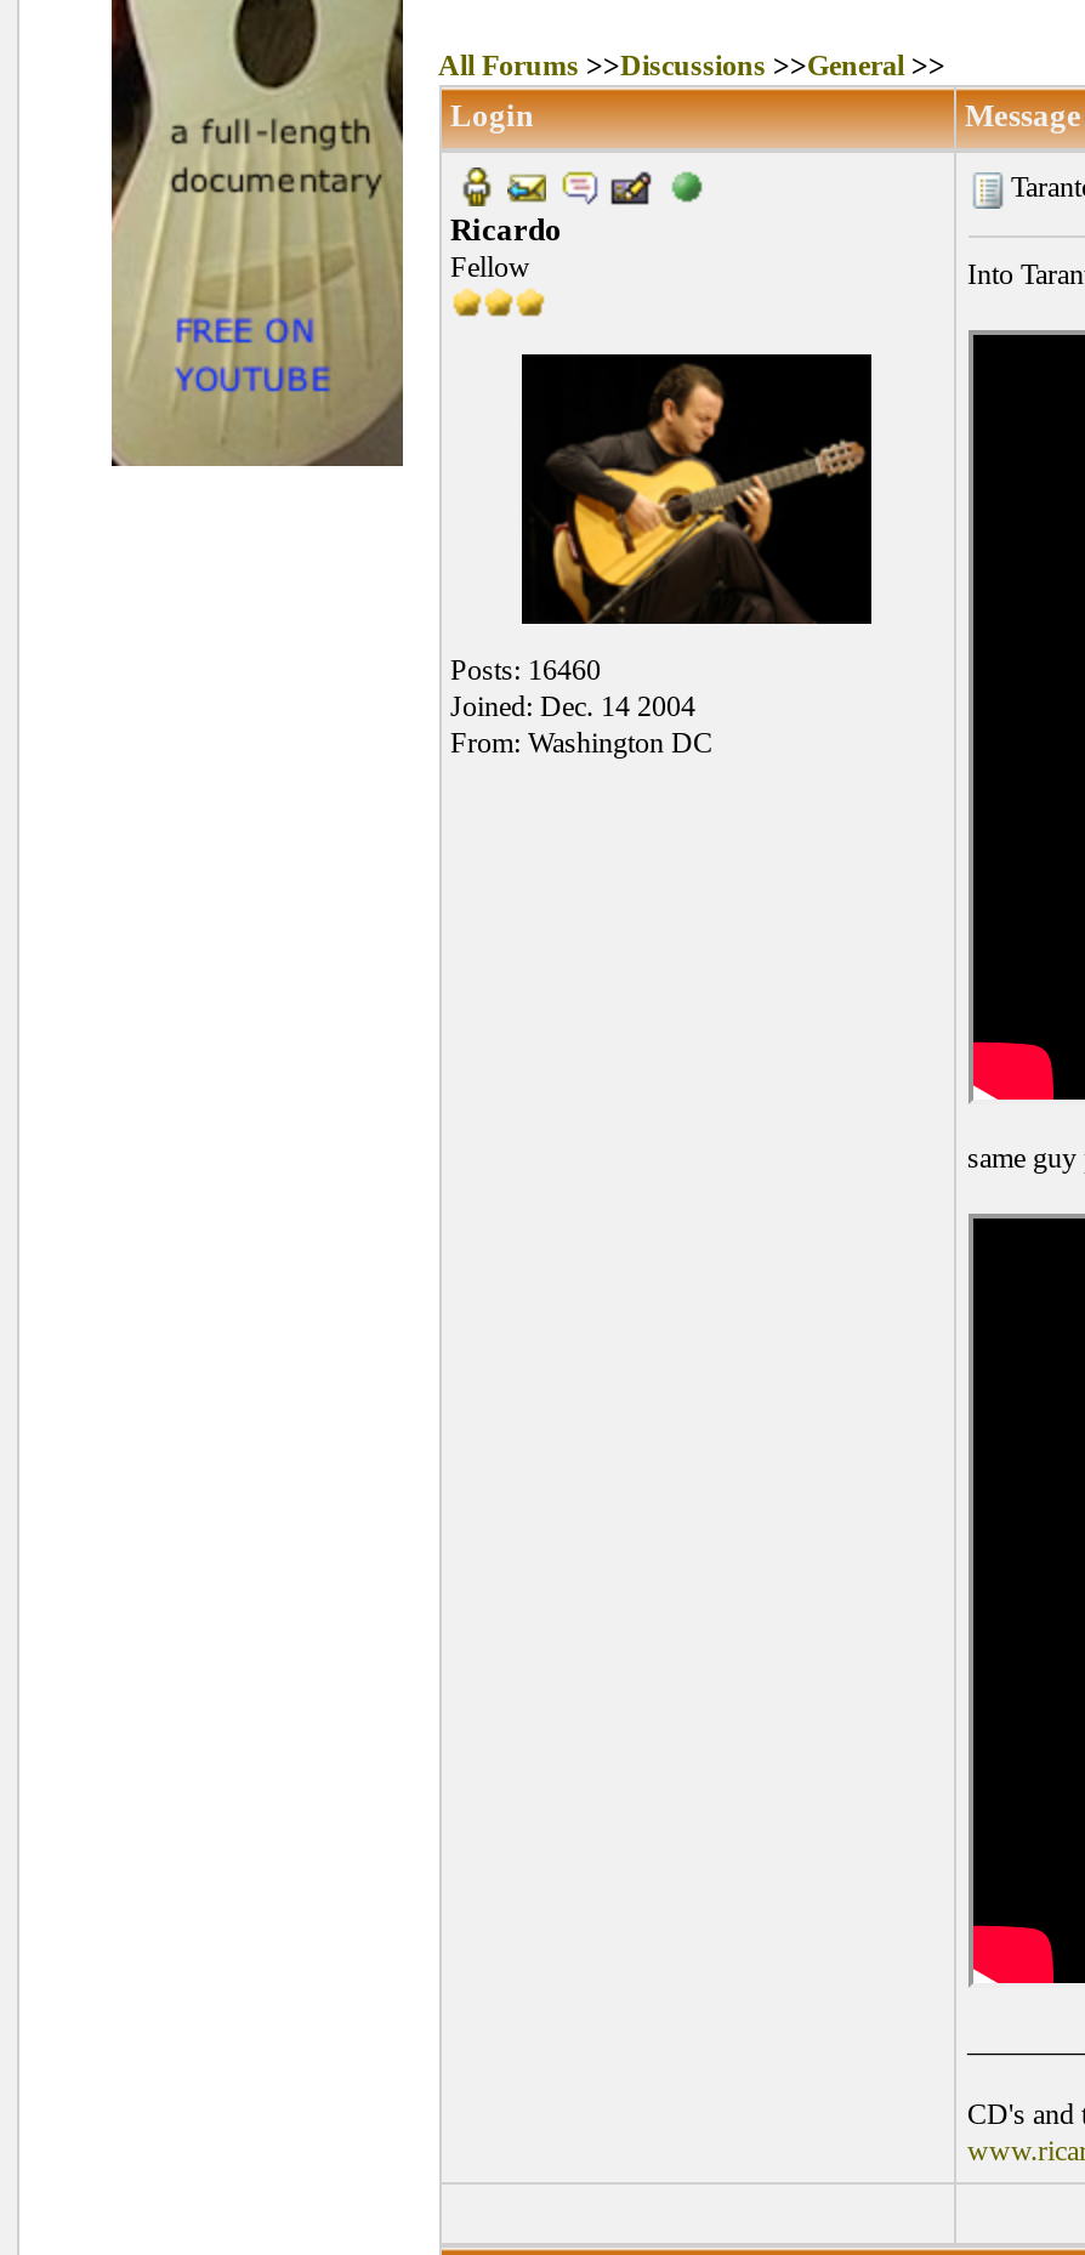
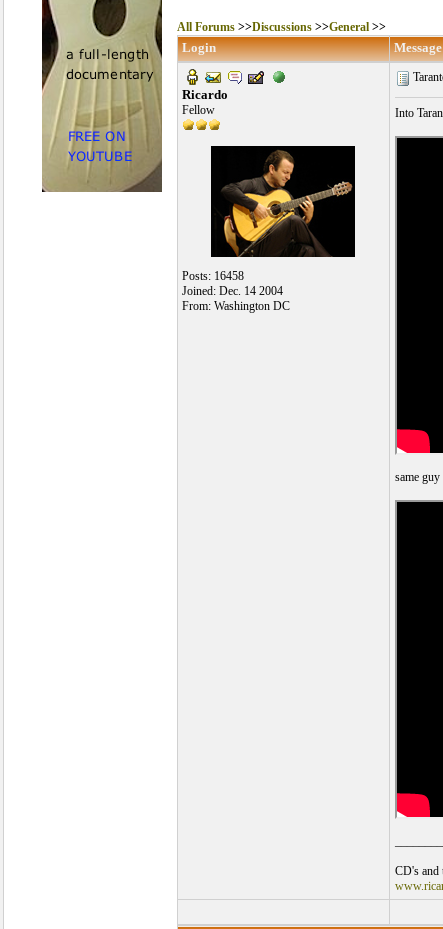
[450,653,601,687] Posts: 16460 -> [181,269,243,283] Posts: 16458

